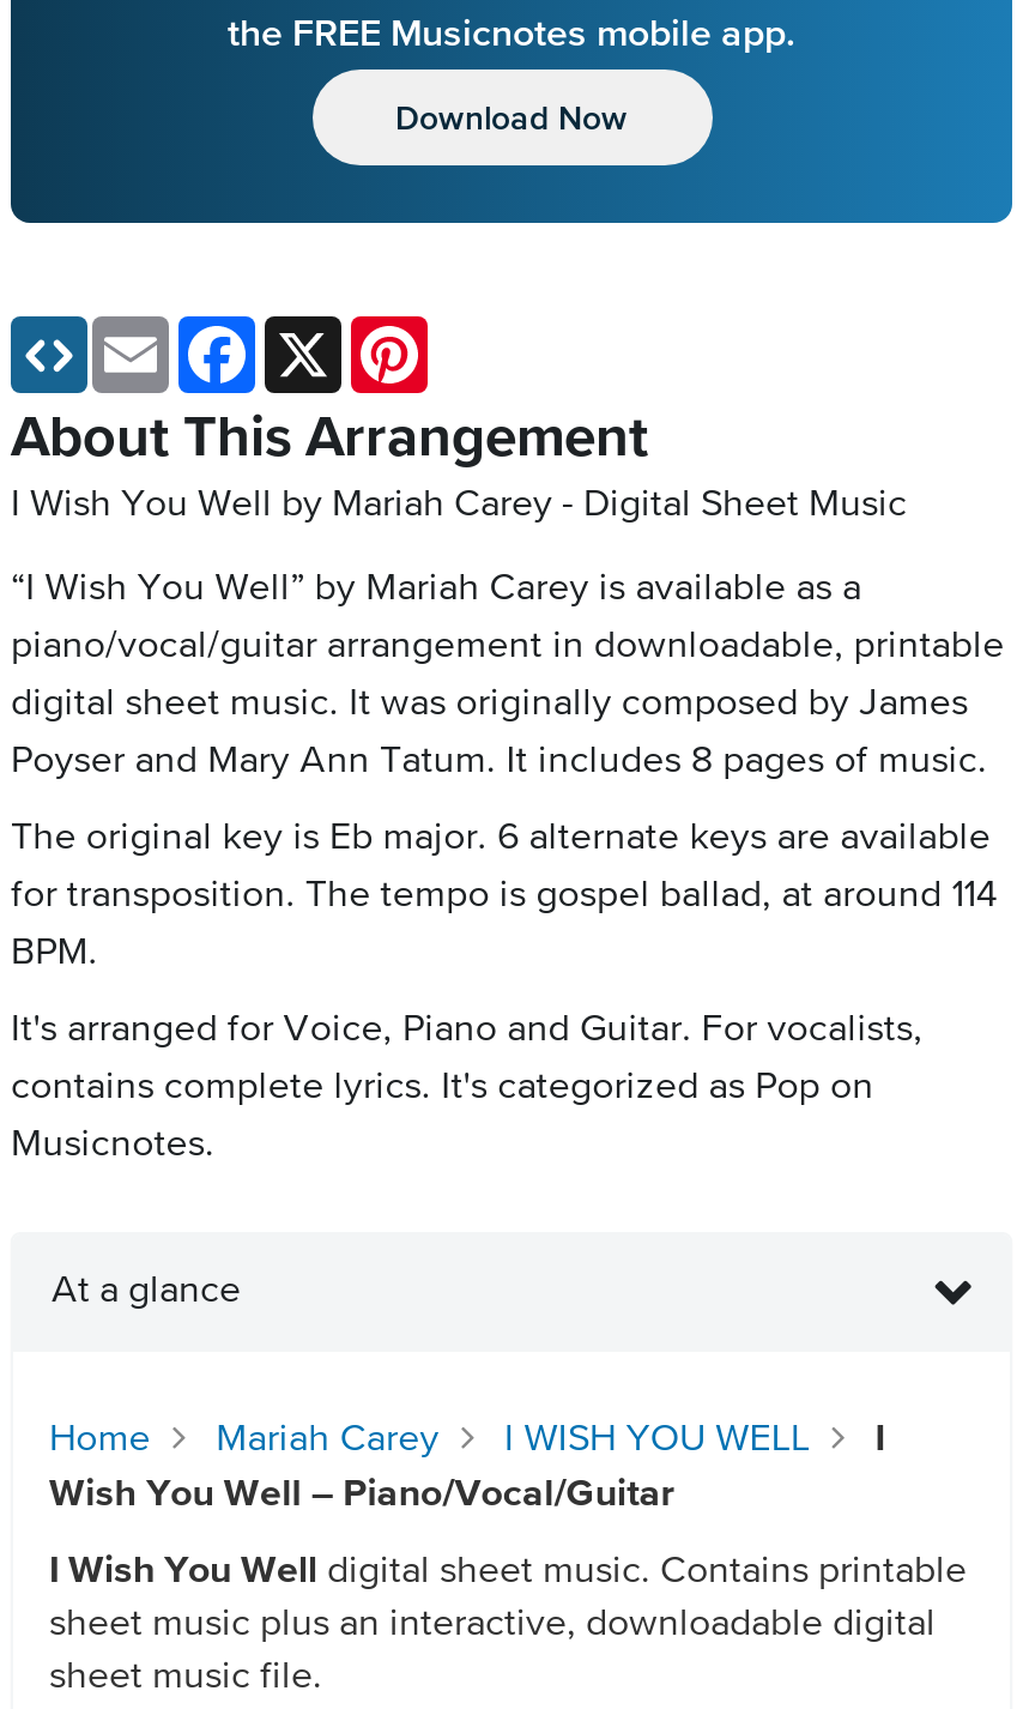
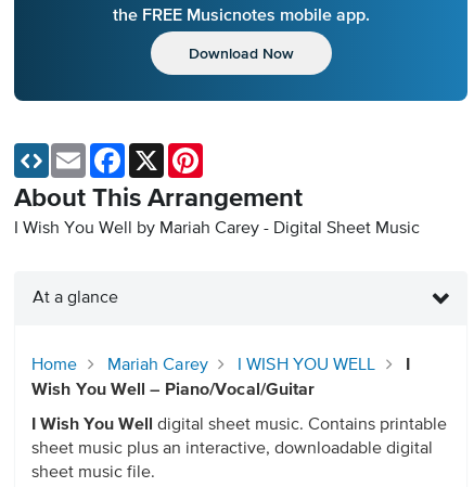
[11,571,1004,1166] “I Wish You Well” by Mariah Carey is available as a | piano/vocal/guitar arrangement in downloadable, printable | digital sheet music. It was originally composed by James | Poyser and Mary Ann Tatum. It includes 8 pages of music. | The original key is Eb major. 6 alternate keys are available | for transposition. The tempo is gospel ballad, at around 114 | BPM. | It's arranged for Voice, Piano and Guitar. For vocalists, | contains complete lyrics. It's categorized as Pop on | Musicnotes. -> none

